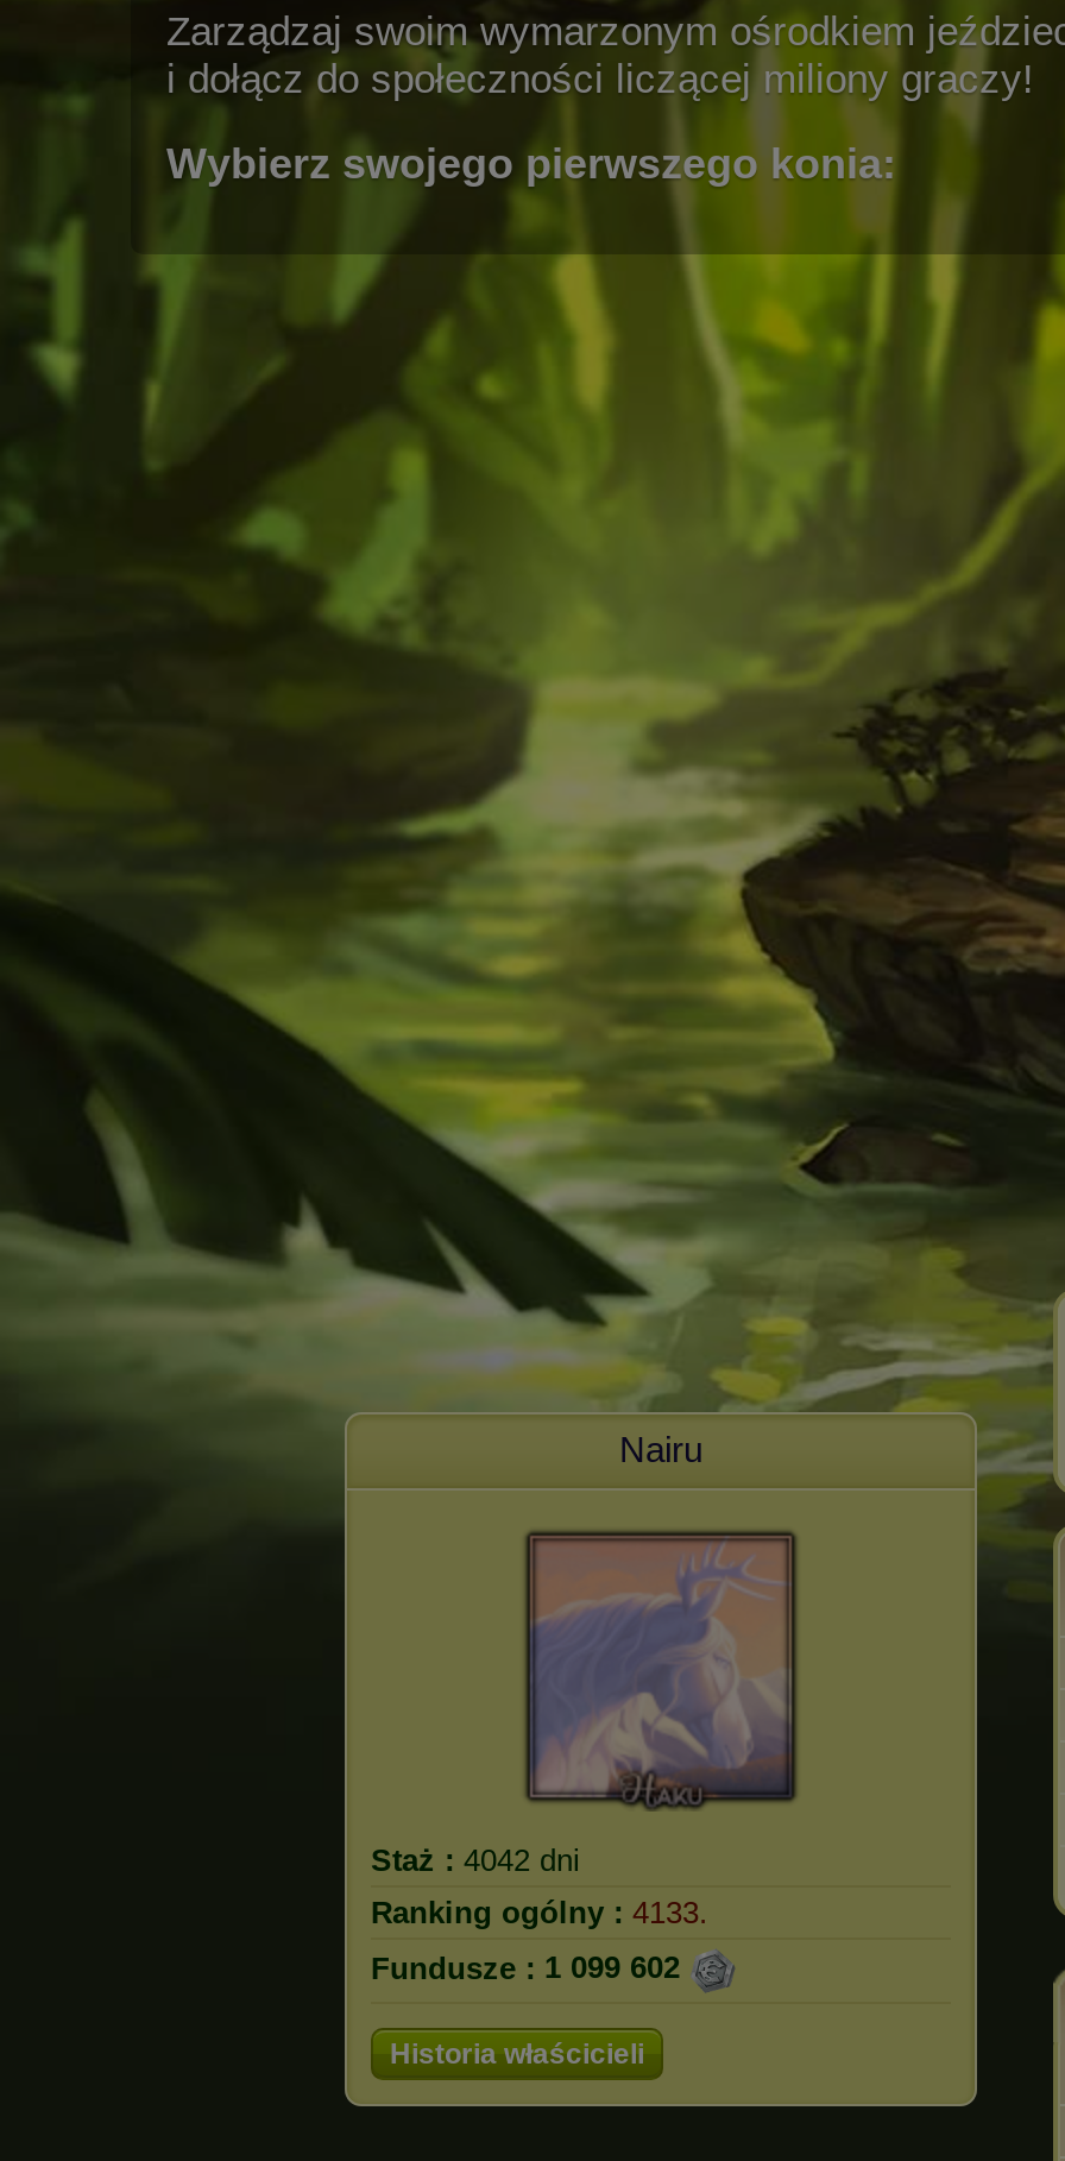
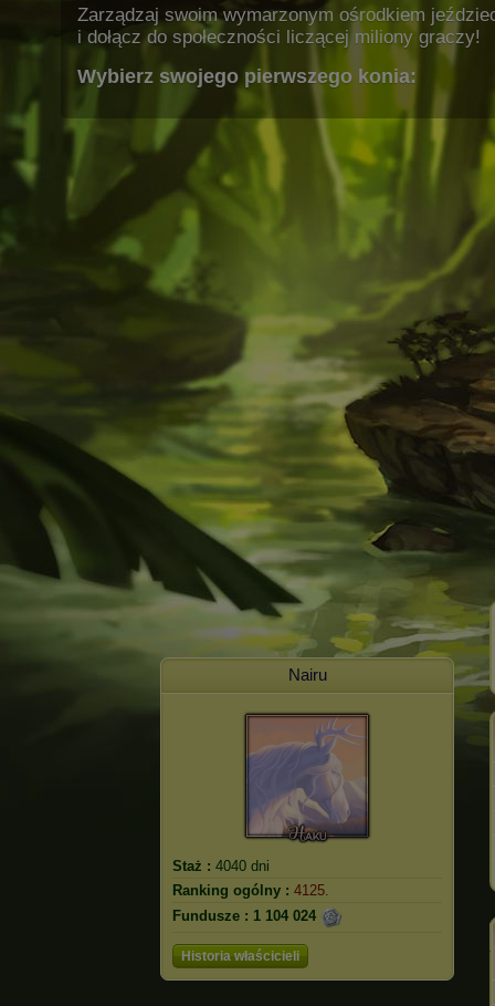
[371,1842,580,1878] Staż : 4042 dni -> [172,858,270,874] Staż : 4040 dni
[371,1895,708,1930] Ranking ogólny : 4133. -> [172,882,329,899] Ranking ogólny : 4125.
[371,1950,680,1986] Fundusze : 1 099 602 -> [172,908,316,925] Fundusze : 1 104 024

